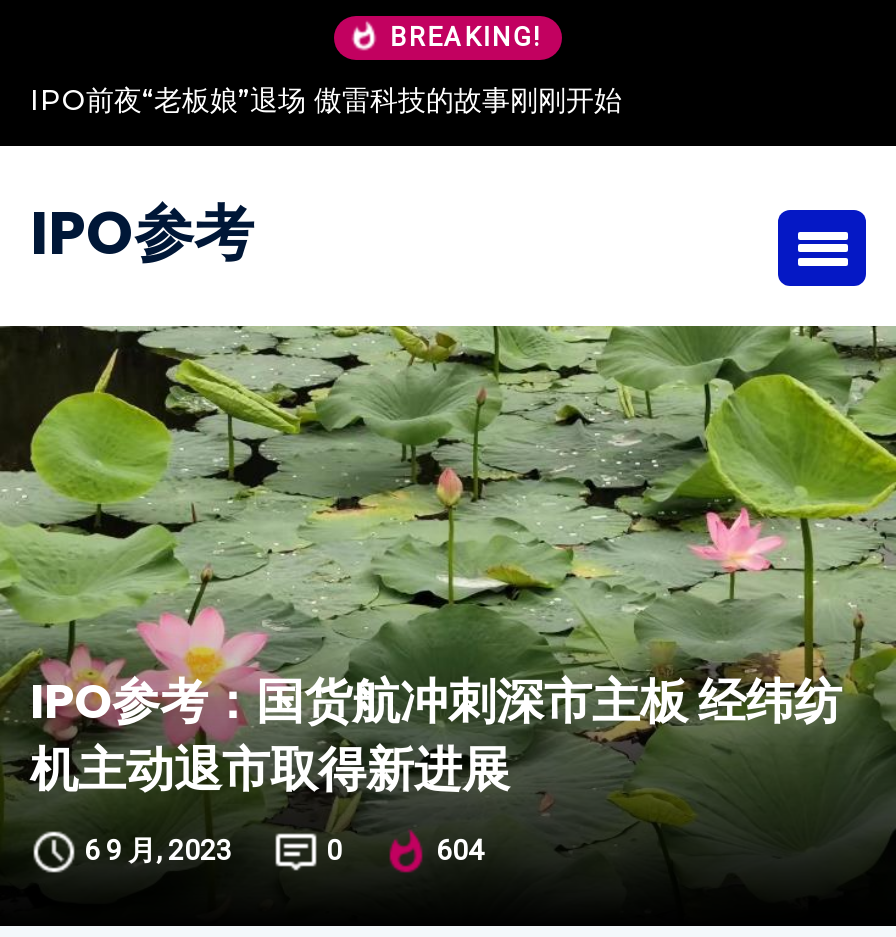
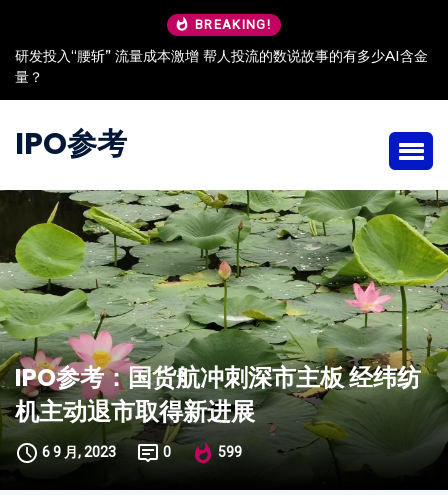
[30,82,622,118] IPO前夜“老板娘”退场 傲雷科技的故事刚刚开始 -> [15,47,428,86] 研发投入“腰斩” 流量成本激增 帮人投流的数说故事的有多少AI含金 | 量？
[436,834,484,866] 604 -> [218,444,242,460] 599

